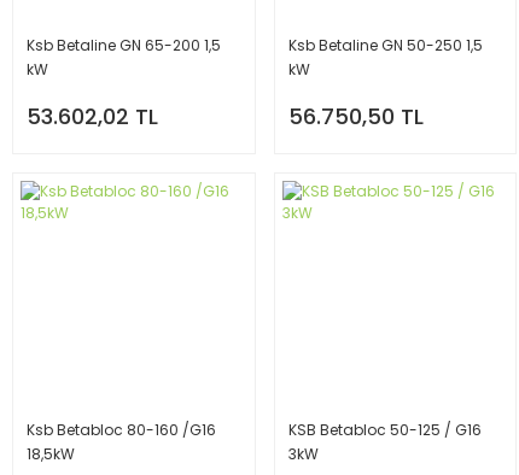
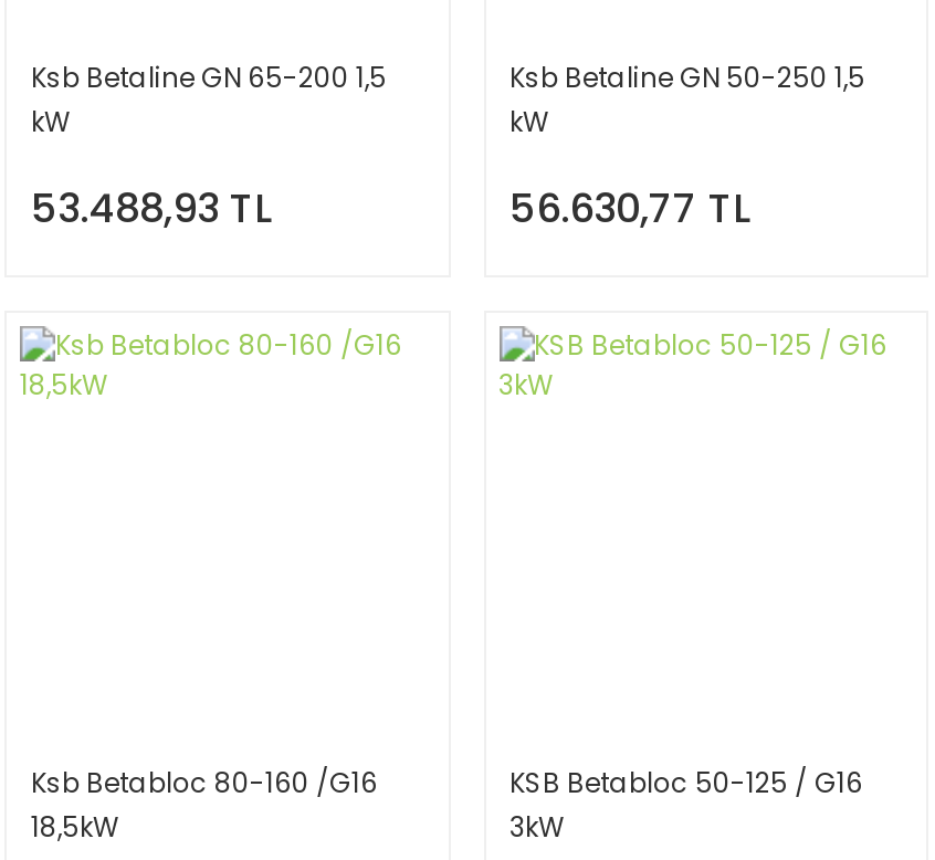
[27,101,158,131] 53.602,02 TL -> [31,180,272,235] 53.488,93 TL
[288,101,423,131] 56.750,50 TL -> [509,180,750,235] 56.630,77 TL

